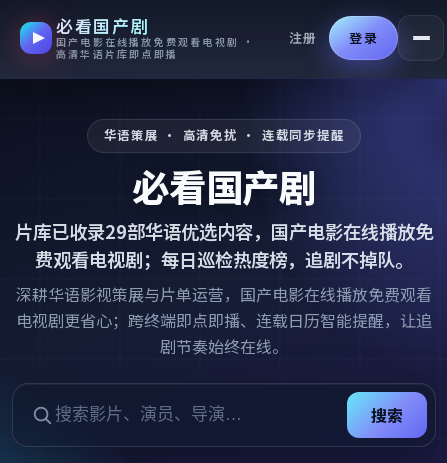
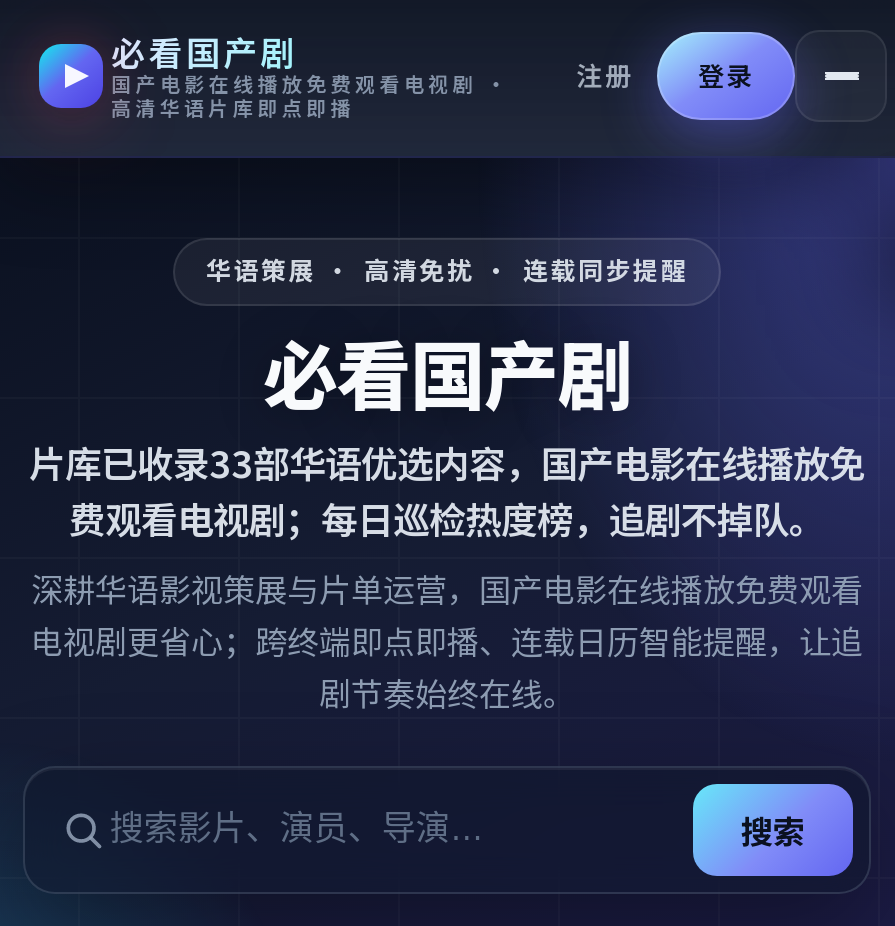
[15,218,433,244] 片库已收录29部华语优选内容，国产电影在线播放免 -> [29,436,865,488] 片库已收录33部华语优选内容，国产电影在线播放免

